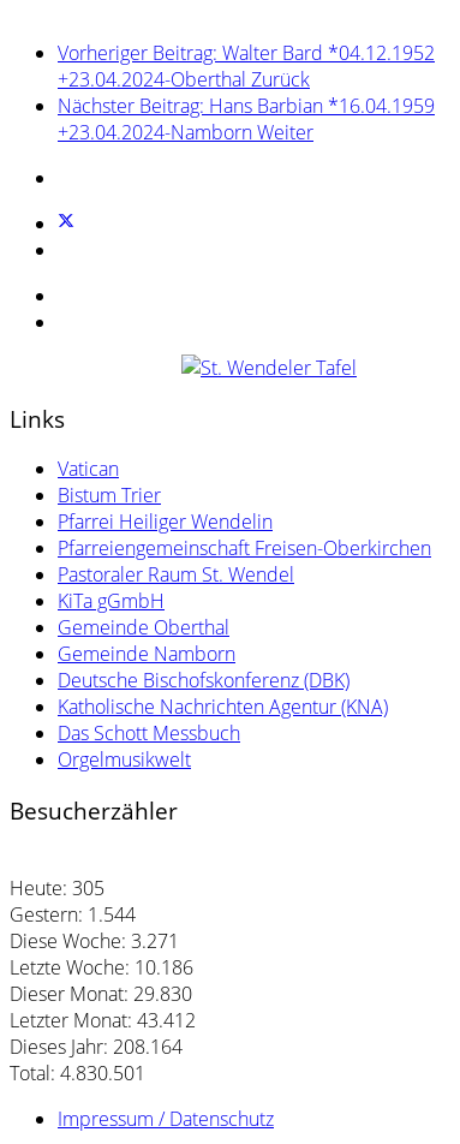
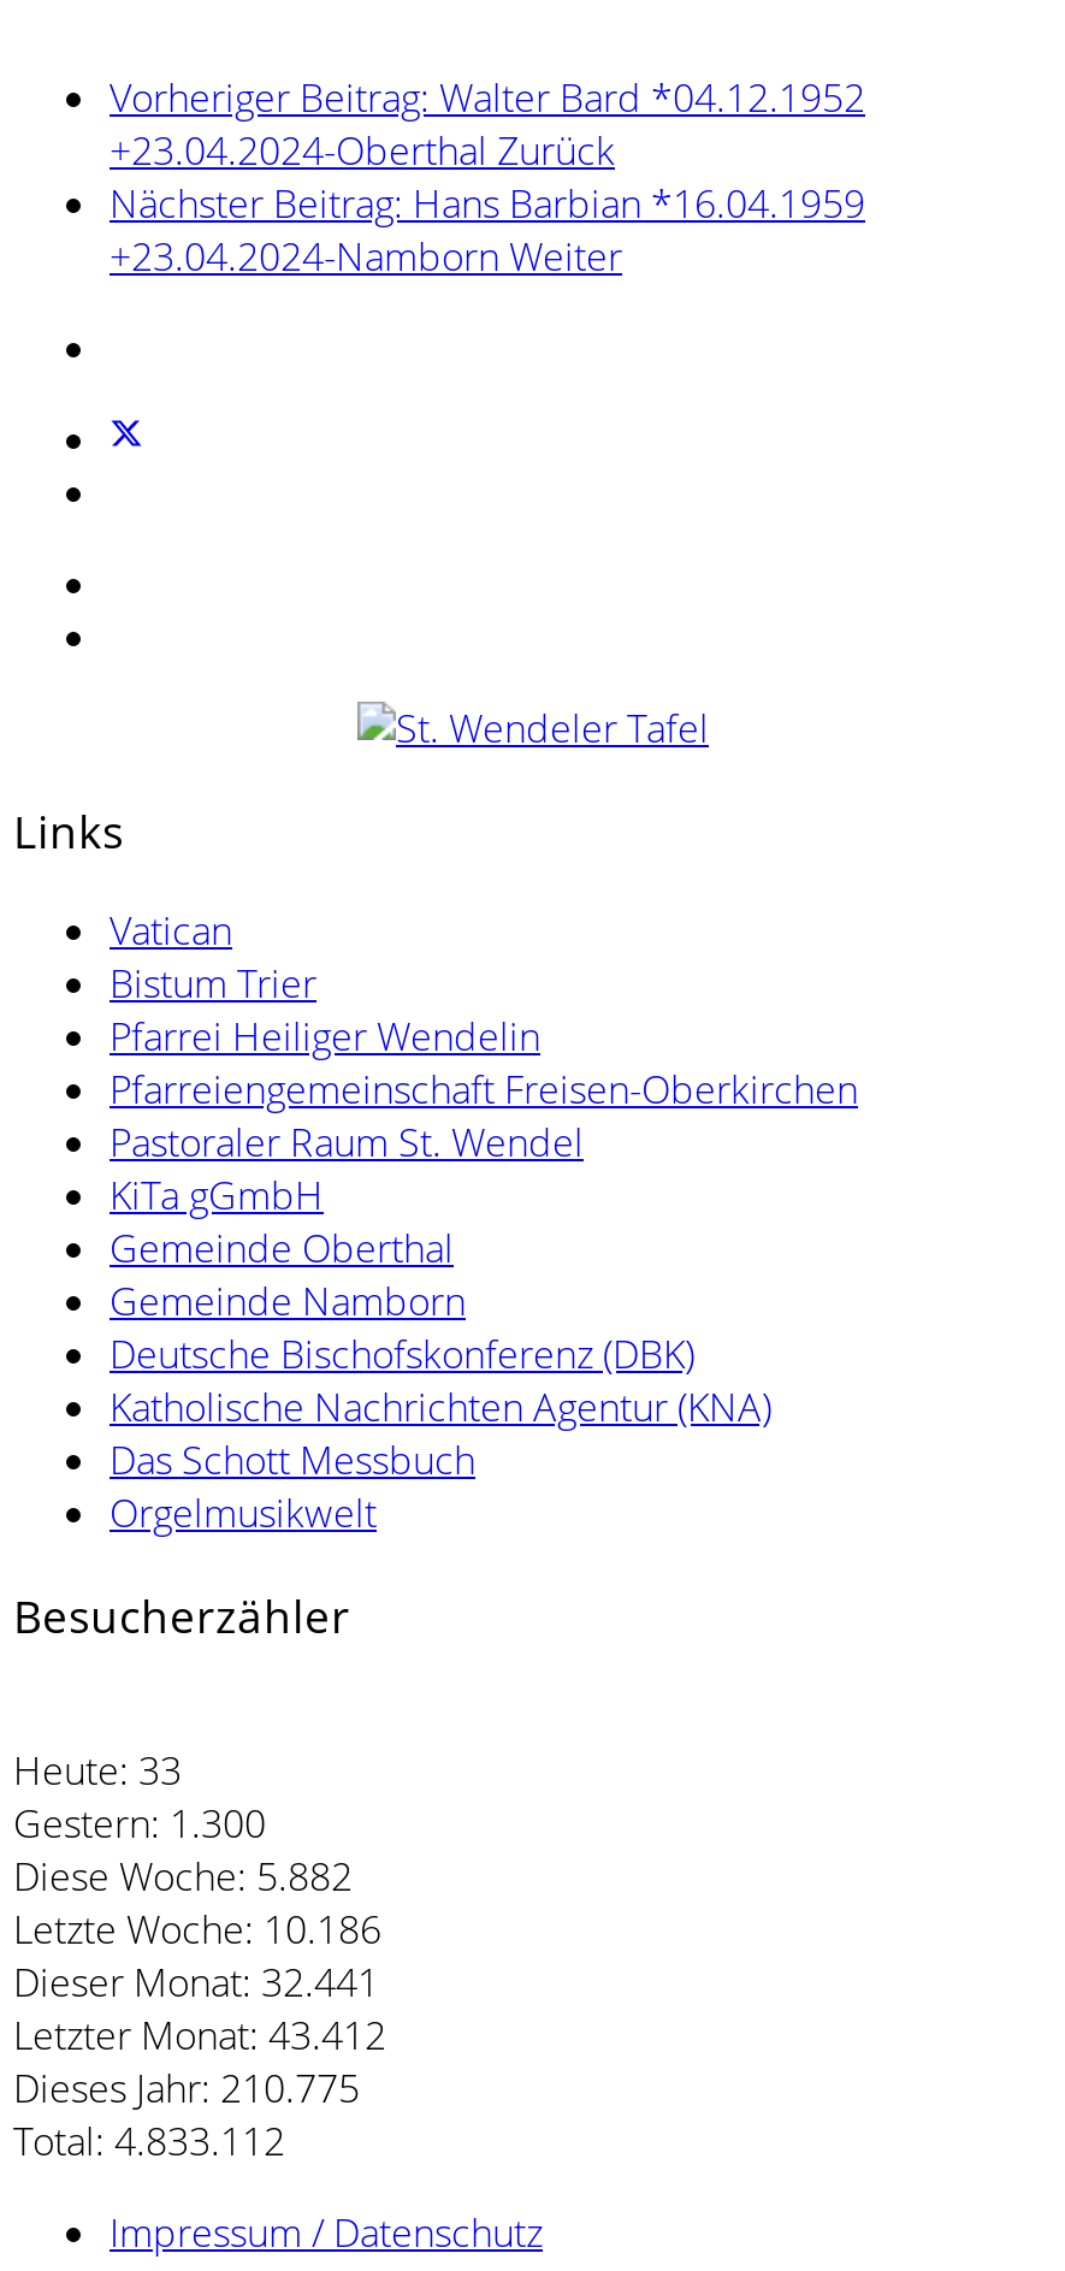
[10,874,104,901] Heute: 305 -> [13,1743,182,1796] Heute: 33
[10,901,136,927] Gestern: 1.544 -> [13,1796,266,1849] Gestern: 1.300
[10,927,179,954] Diese Woche: 3.271 -> [13,1849,353,1902] Diese Woche: 5.882
[10,980,192,1007] Dieser Monat: 29.830 -> [13,1955,379,2008] Dieser Monat: 32.441
[10,1033,183,1060] Dieses Jahr: 208.164 -> [13,2061,360,2114] Dieses Jahr: 210.775
[10,1060,145,1086] Total: 4.830.501 -> [13,2114,285,2167] Total: 4.833.112

